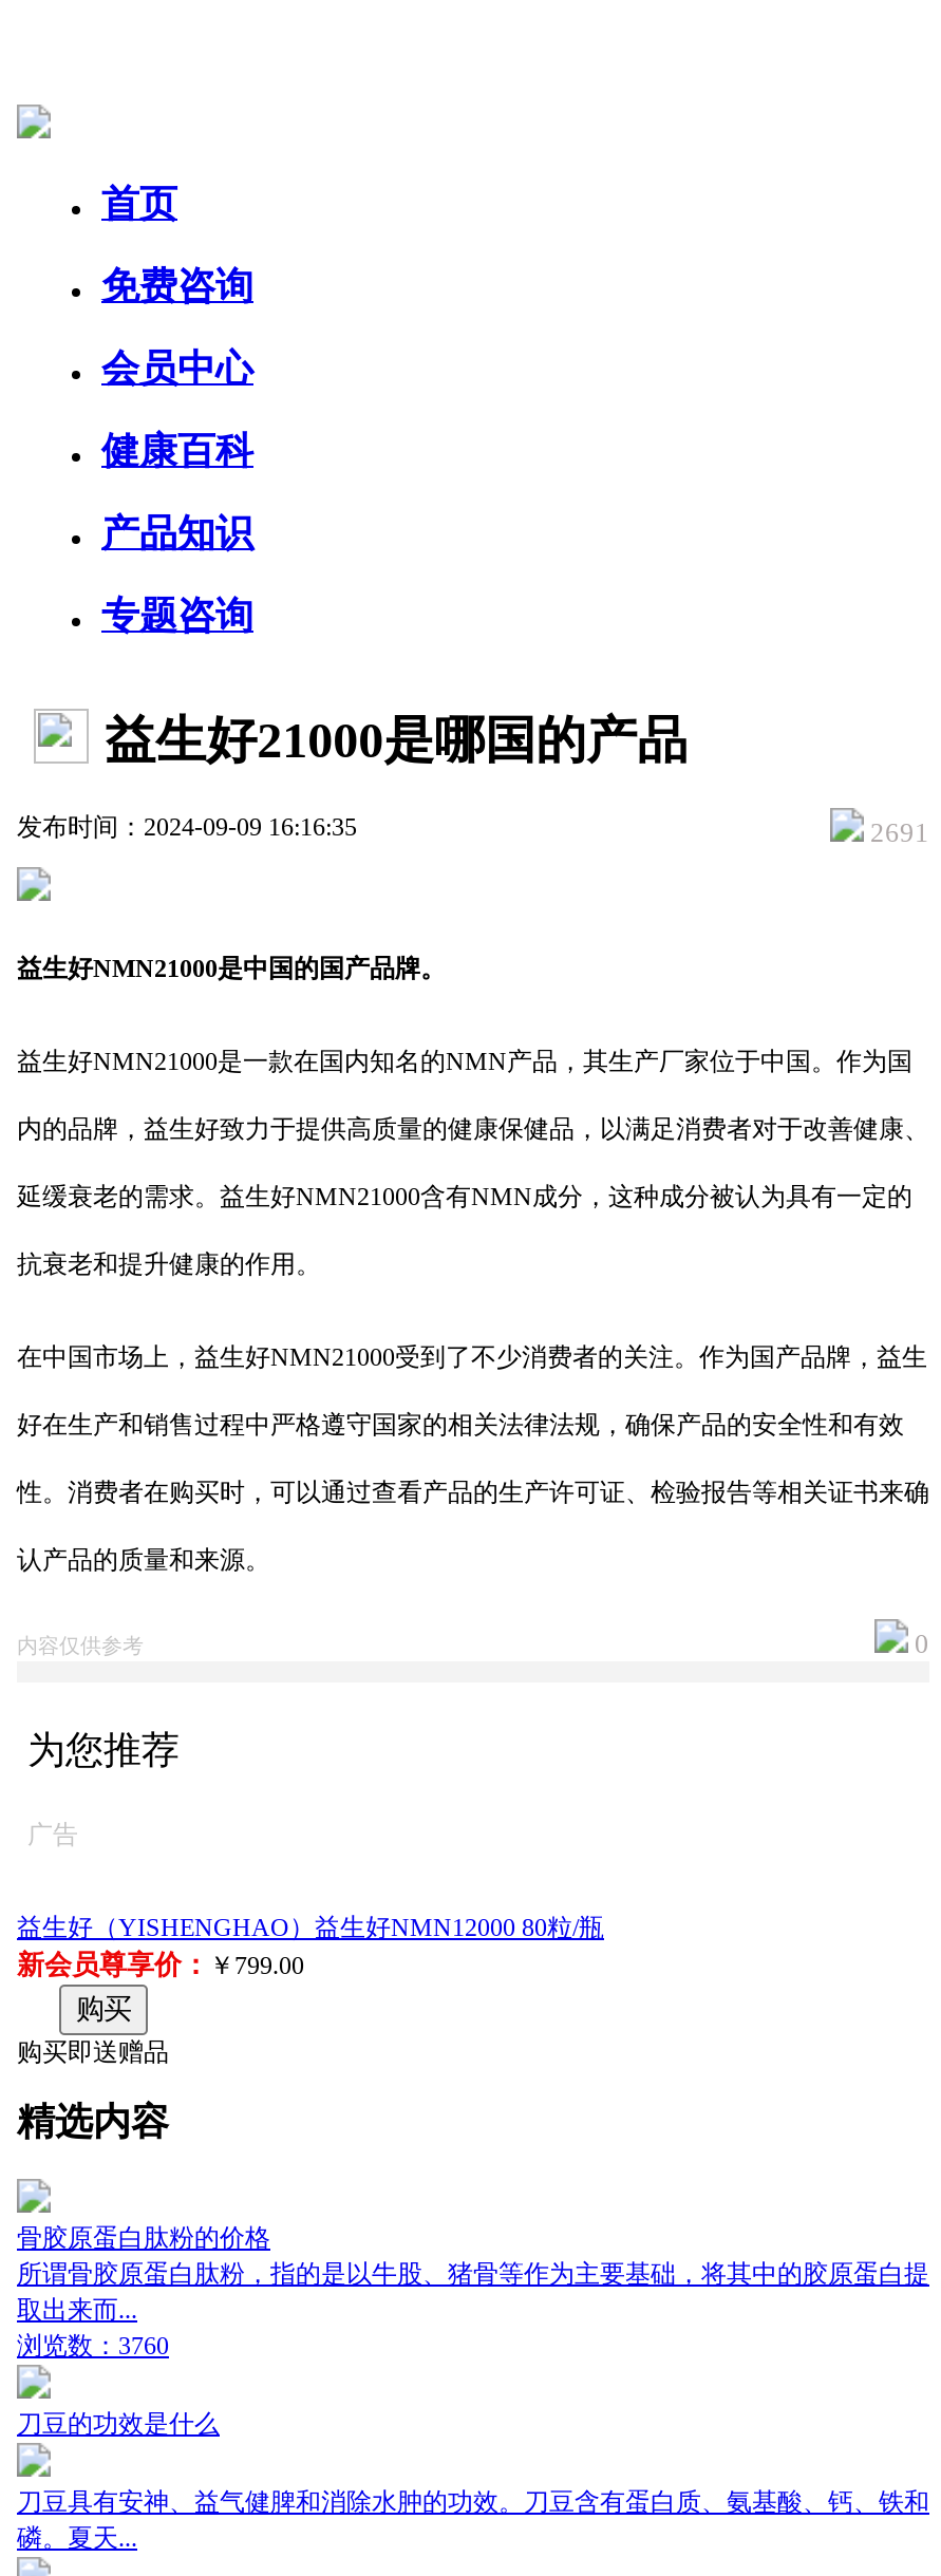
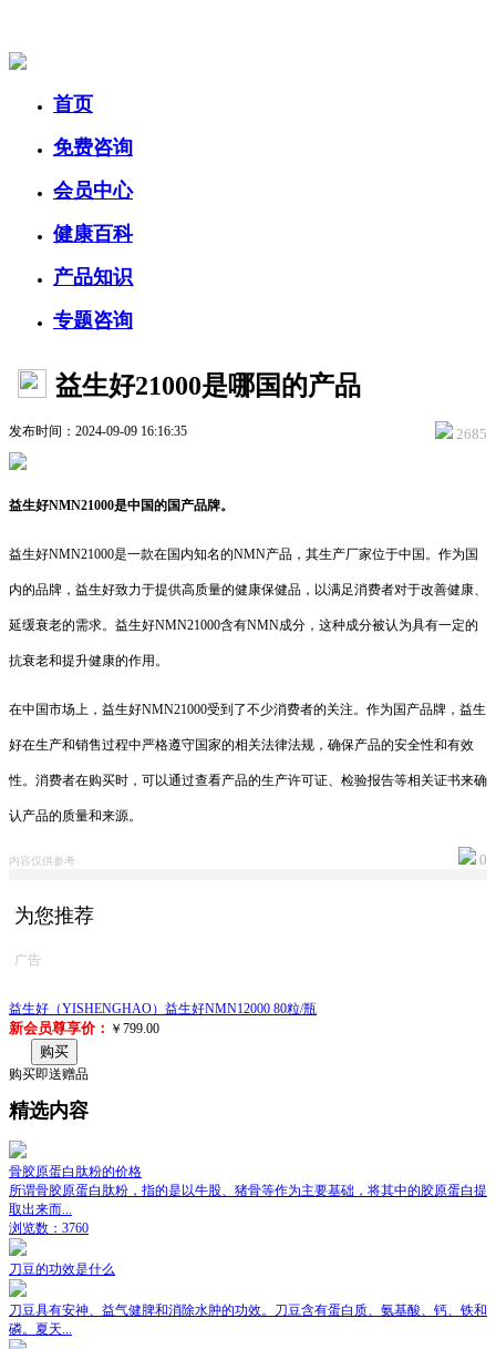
[870,818,929,848] 2691 -> [456,427,487,442] 2685

